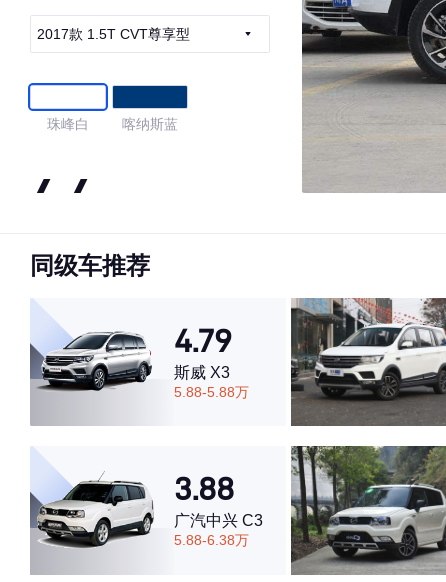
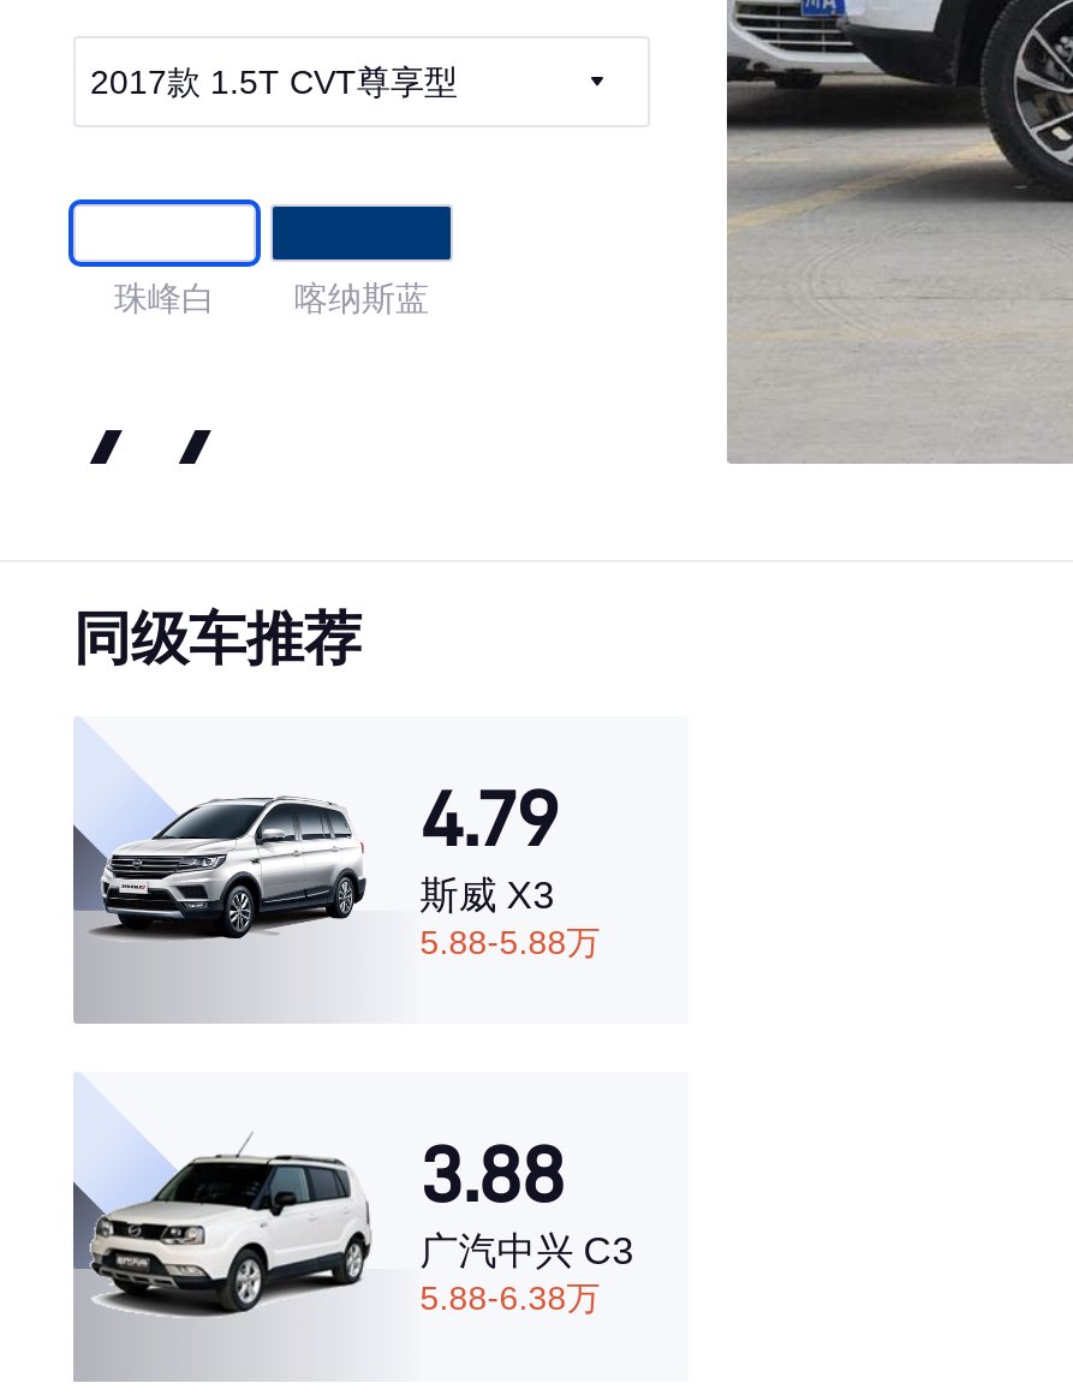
[290,297,443,427] [image] -> none
[290,445,443,576] [image] -> none

